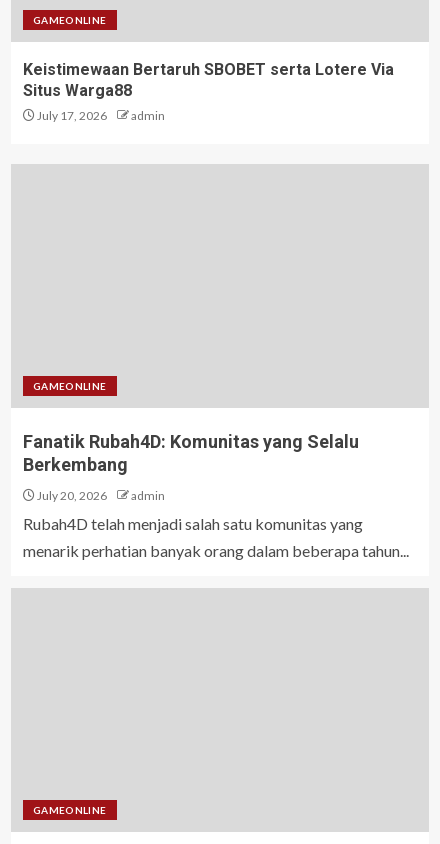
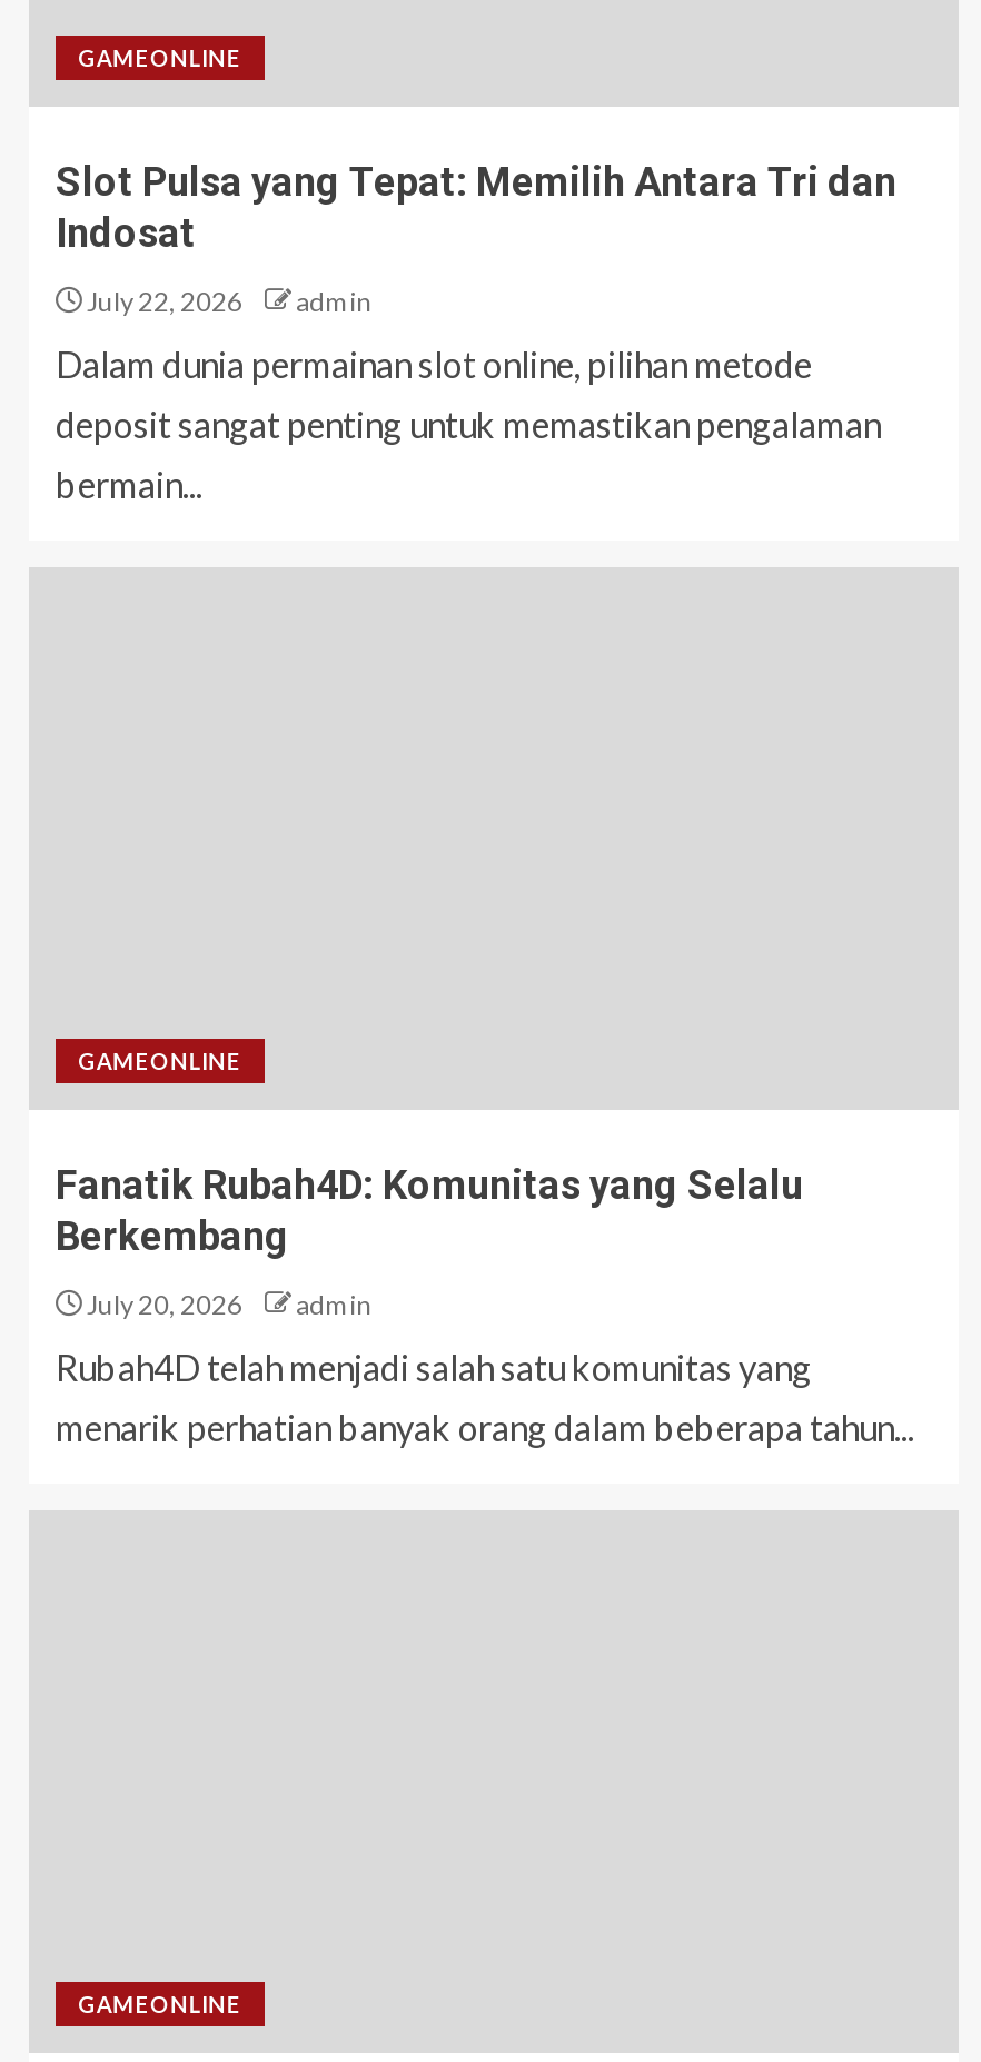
[23,60,394,123] Keistimewaan Bertaruh SBOBET serta Lotere Via | Situs Warga88 | July 17, 2026 -> [56,158,896,318] Slot Pulsa yang Tepat: Memilih Antara Tri dan | Indosat | July 22, 2026
none -> [56,343,881,505] Dalam dunia permainan slot online, pilihan metode | deposit sangat penting untuk memastikan pengalaman | bermain...

